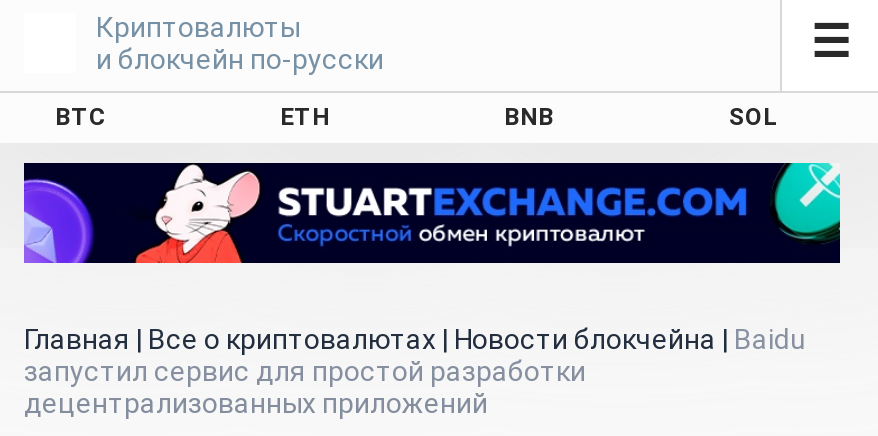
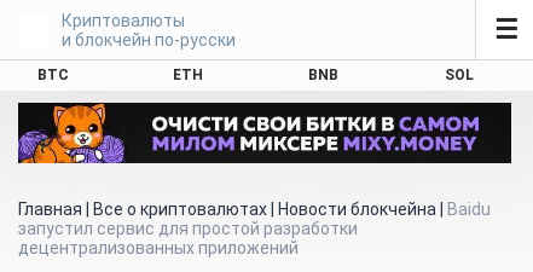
[22,161,842,265] [image] -> [17,102,512,164] [image]

